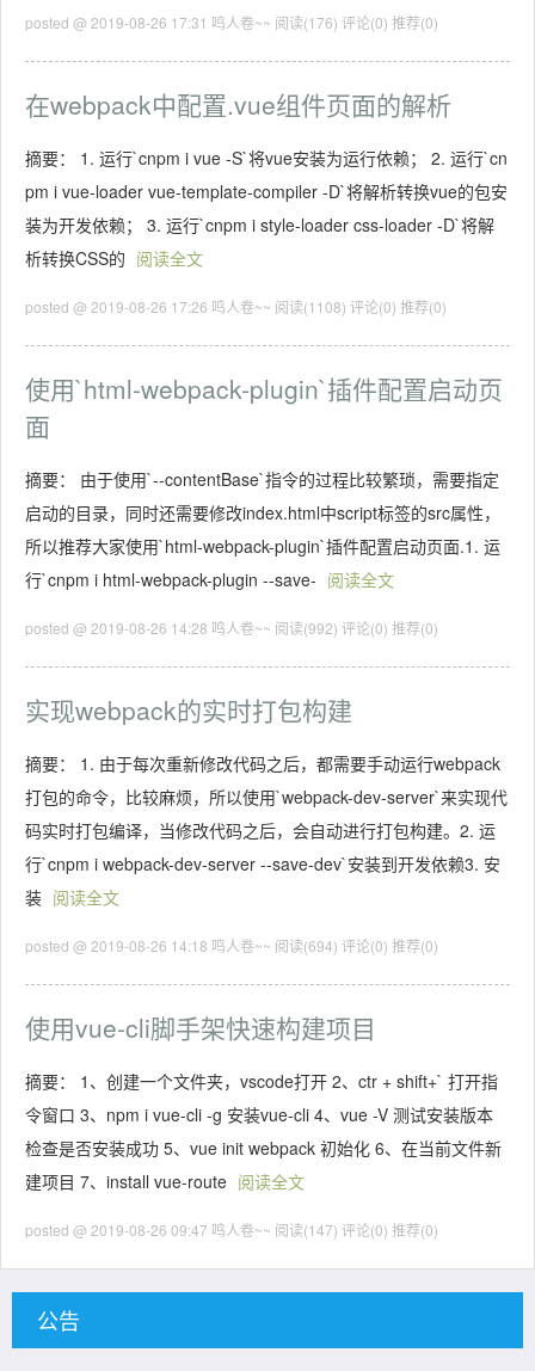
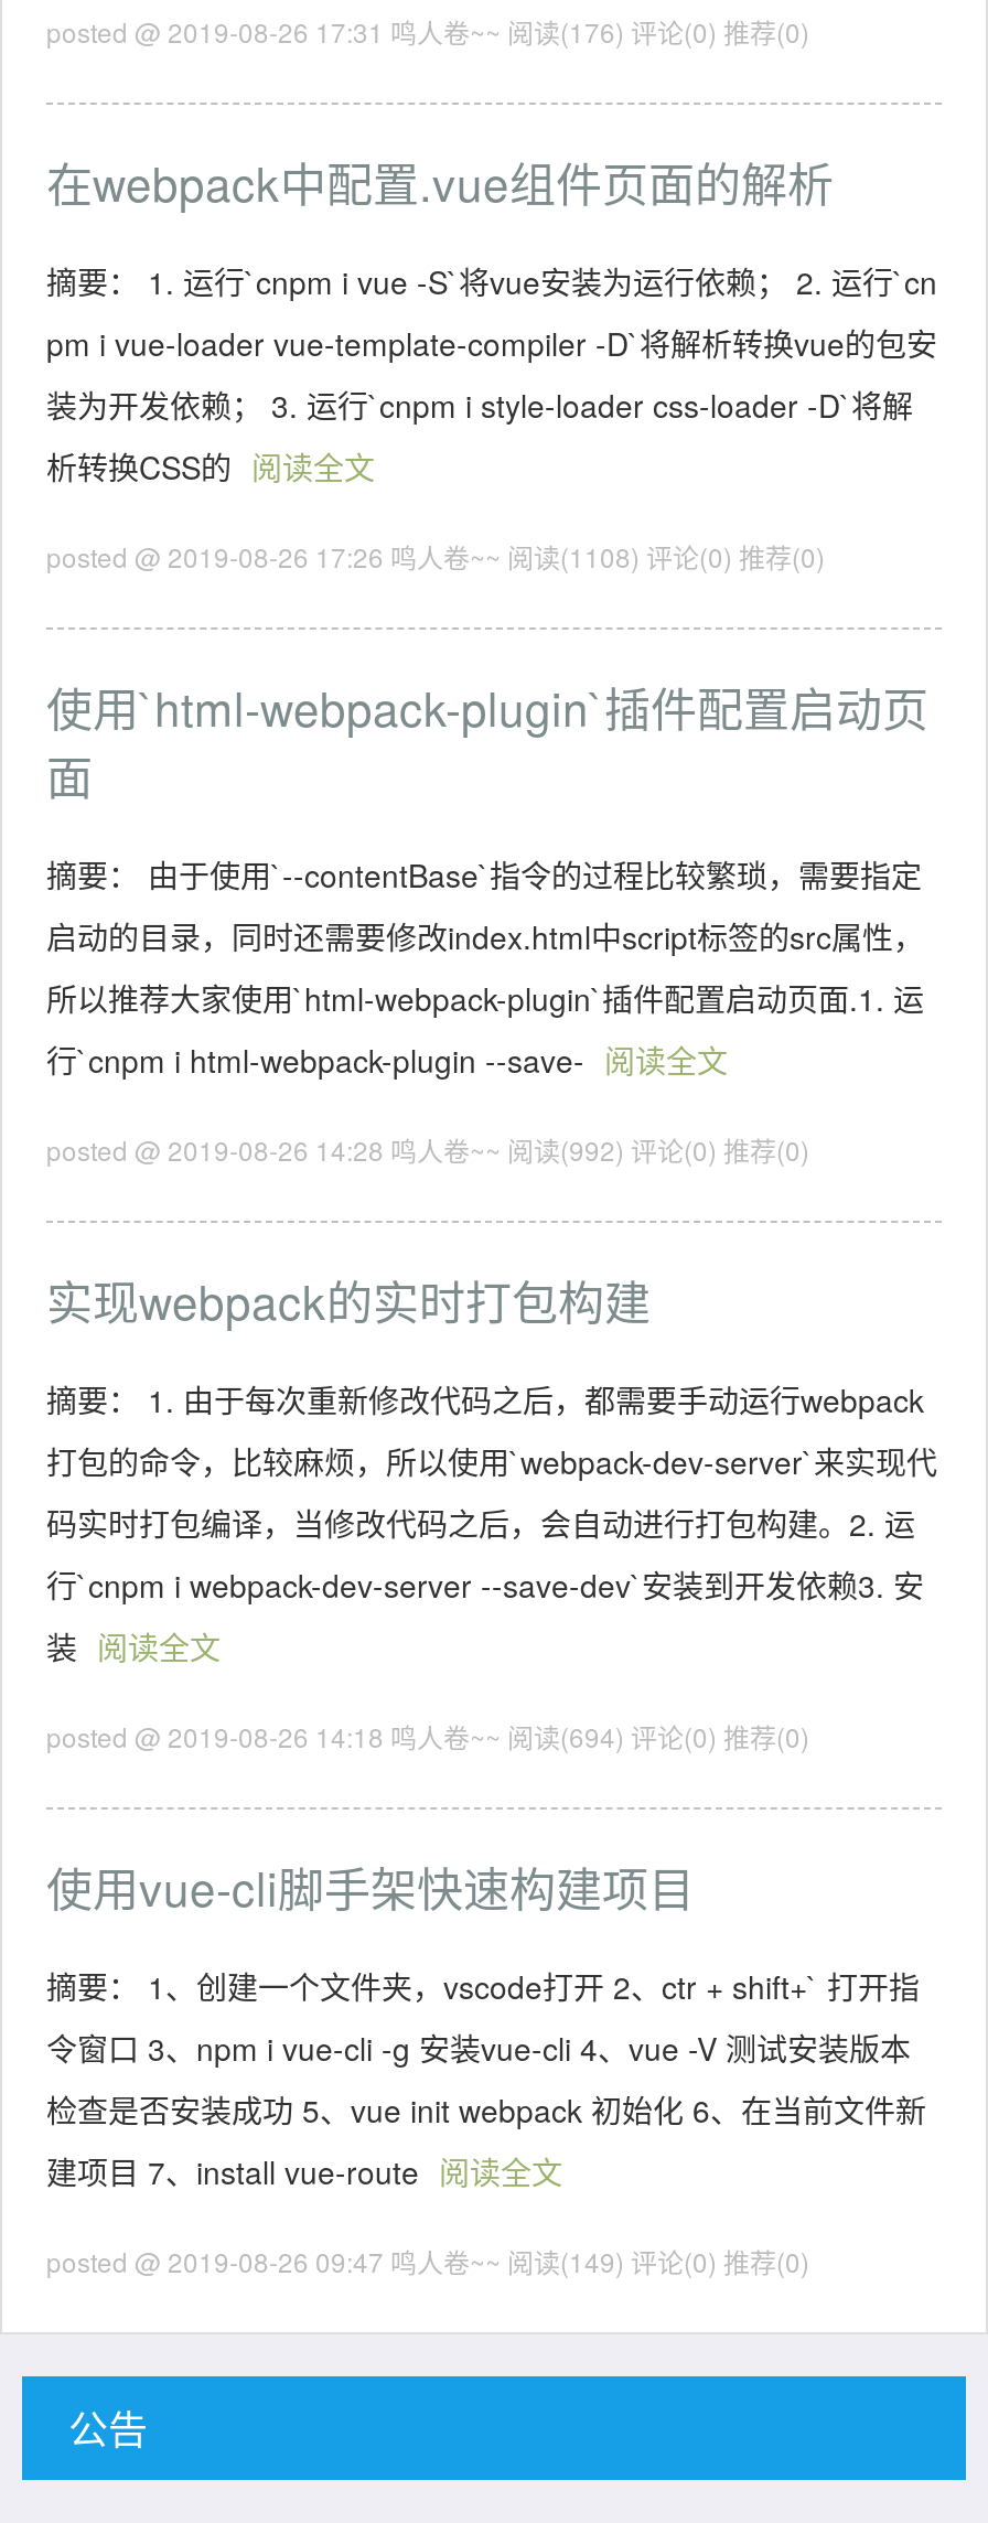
[25,1219,438,1240] posted @ 2019-08-26 09:47 鸣人卷~~阅读(147) 评论(0) 推荐(0) -> [46,2242,809,2279] posted @ 2019-08-26 09:47 鸣人卷~~阅读(149) 评论(0) 推荐(0)

